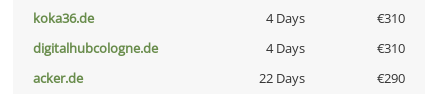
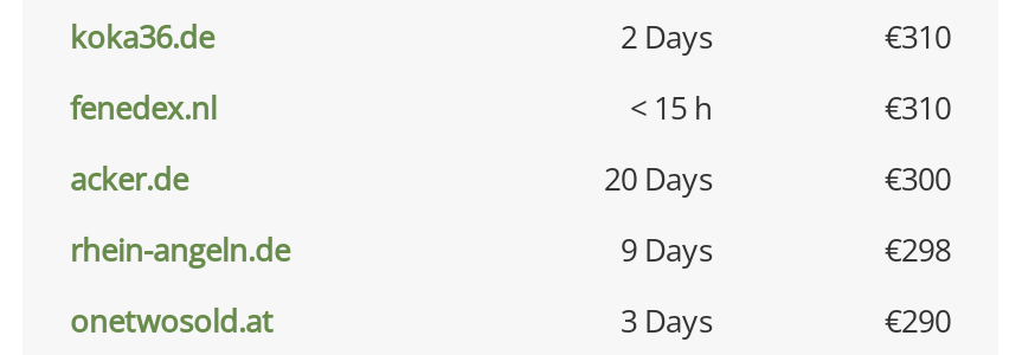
[265,9,304,27] 4 Days -> [621,15,713,58] 2 Days
[33,39,304,57] digitalhubcologne.de | 4 Days -> [70,86,713,129] fenedex.nl | < 15 h
[258,69,304,87] 22 Days -> [70,157,951,342] 20 Days | €300 | rhein-angeln.de | 9 Days | €298 | onetwosold.at | 3 Days

